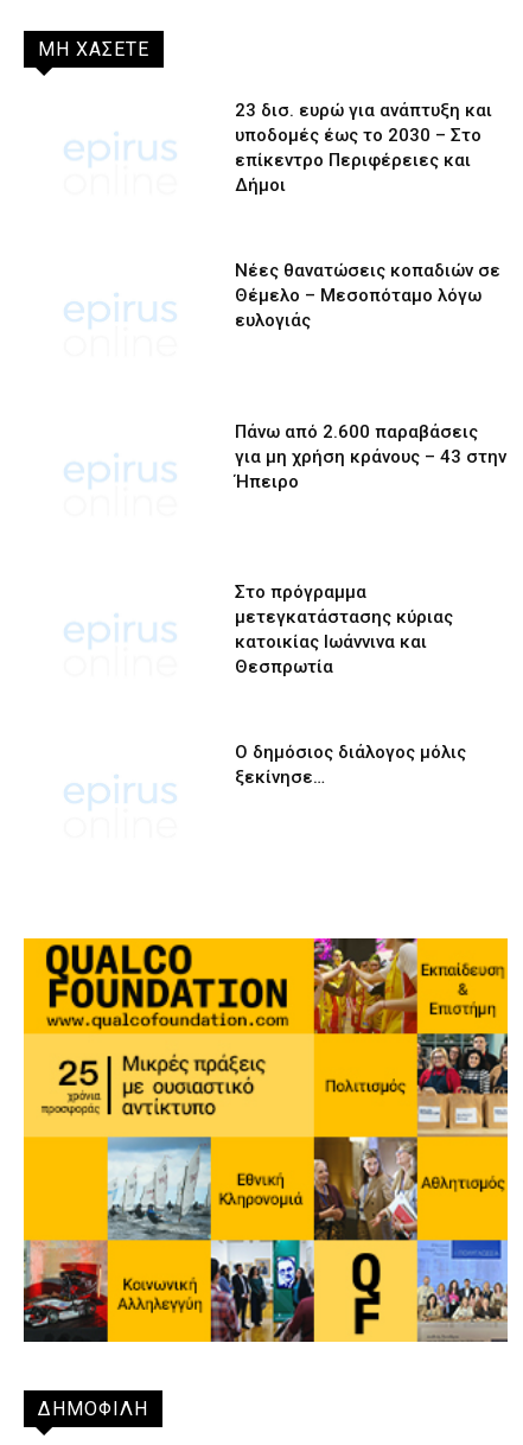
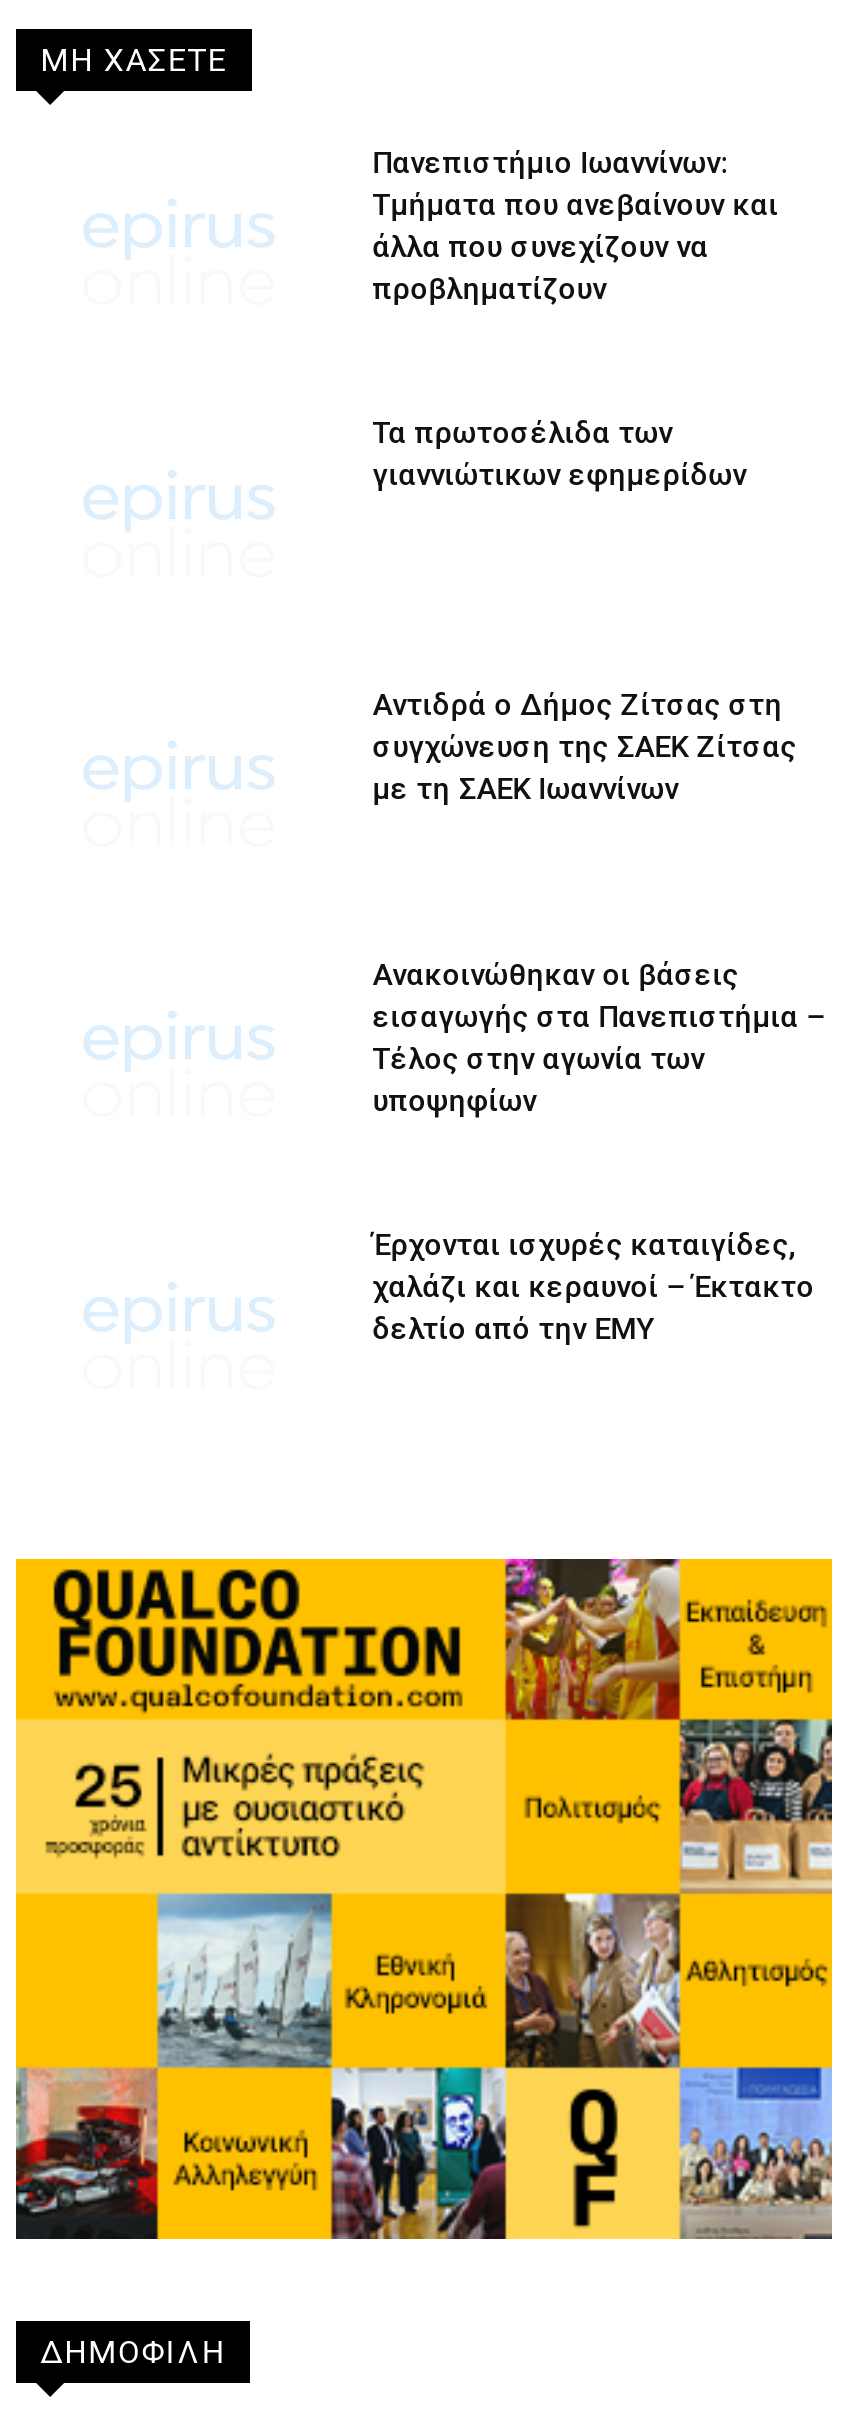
[235,100,492,196] 23 δισ. ευρώ για ανάπτυξη και | υποδομές έως το 2030 – Στο | επίκεντρο Περιφέρειες και | Δήμοι -> [372,145,778,307] Πανεπιστήμιο Ιωαννίνων: | Τμήματα που ανεβαίνουν και | άλλα που συνεχίζουν να | προβληματίζουν
[235,260,501,331] Νέες θανατώσεις κοπαδιών σε | Θέμελο – Μεσοπόταμο λόγω | ευλογιάς -> [372,415,746,493] Τα πρωτοσέλιδα των | γιαννιώτικων εφημερίδων
[235,421,507,492] Πάνω από 2.600 παραβάσεις | για μη χρήση κράνους – 43 στην | Ήπειρο -> [372,686,796,806] Αντιδρά ο Δήμος Ζίτσας στη | συγχώνευση της ΣΑΕΚ Ζίτσας | με τη ΣΑΕΚ Ιωαννίνων
[235,581,453,677] Στο πρόγραμμα | μετεγκατάστασης κύριας | κατοικίας Ιωάννινα και | Θεσπρωτία -> [372,957,824,1119] Ανακοινώθηκαν οι βάσεις | εισαγωγής στα Πανεπιστήμια – | Τέλος στην αγωνία των | υποψηφίων
[235,742,466,788] Ο δημόσιος διάλογος μόλις | ξεκίνησε… -> [372,1227,814,1347] Έρχονται ισχυρές καταιγίδες, | χαλάζι και κεραυνοί – Έκτακτο | δελτίο από την ΕΜΥ

